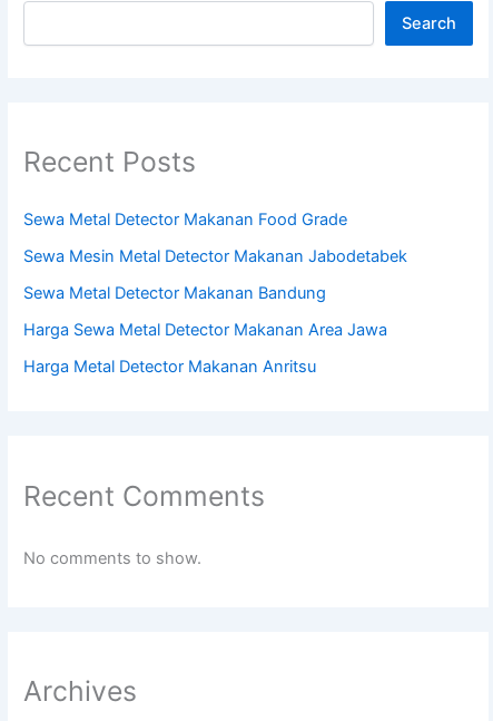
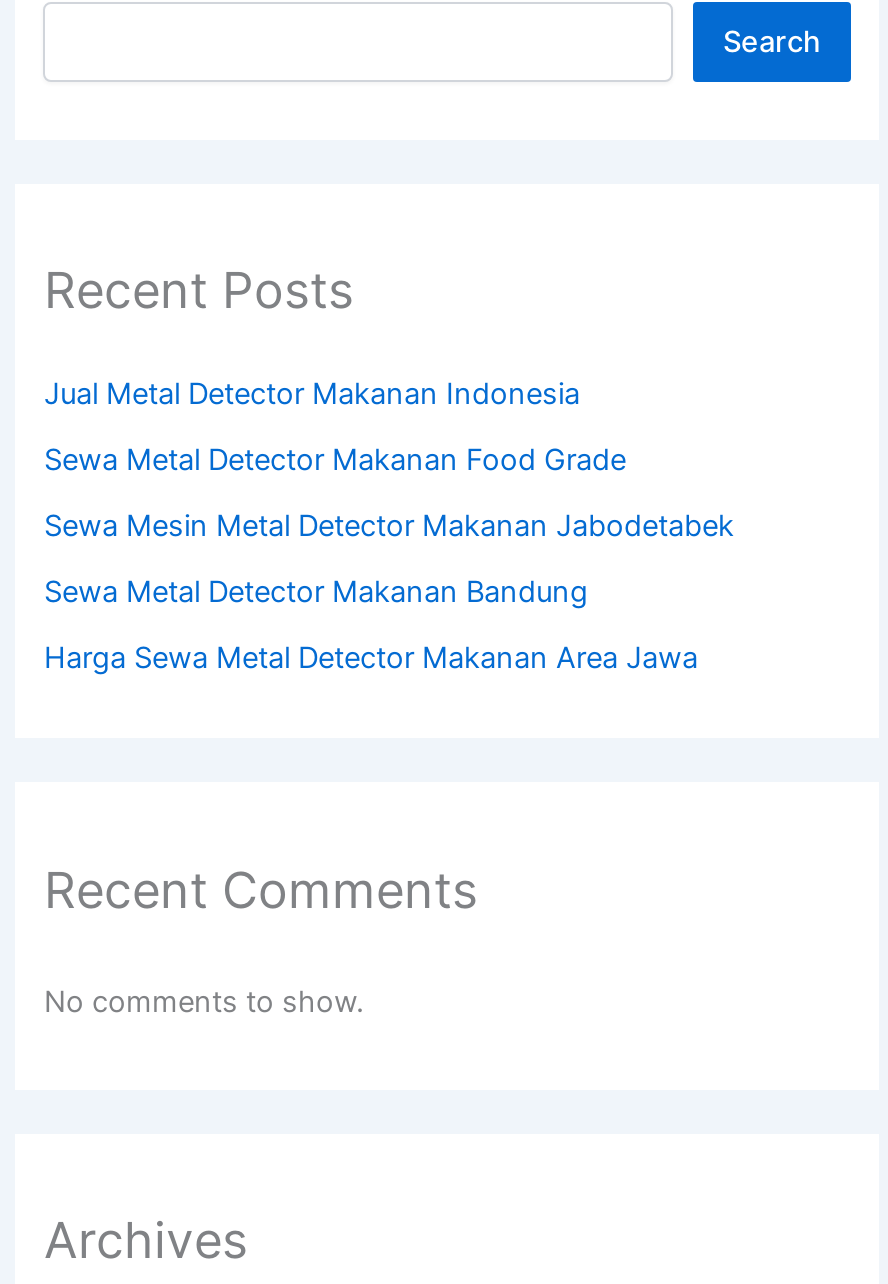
none -> [44,377,580,413] Jual Metal Detector Makanan Indonesia
moved [24,210,408,340] -> [44,443,734,677]: Sewa Metal Detector Makanan Food Grade | Sewa Mesin Metal Detector Makanan Jabodetabek | Sewa Metal Detector Makanan Bandung | Harga Sewa Metal Detector Makanan Area Jawa
[24,357,317,377] Harga Metal Detector Makanan Anritsu -> none

